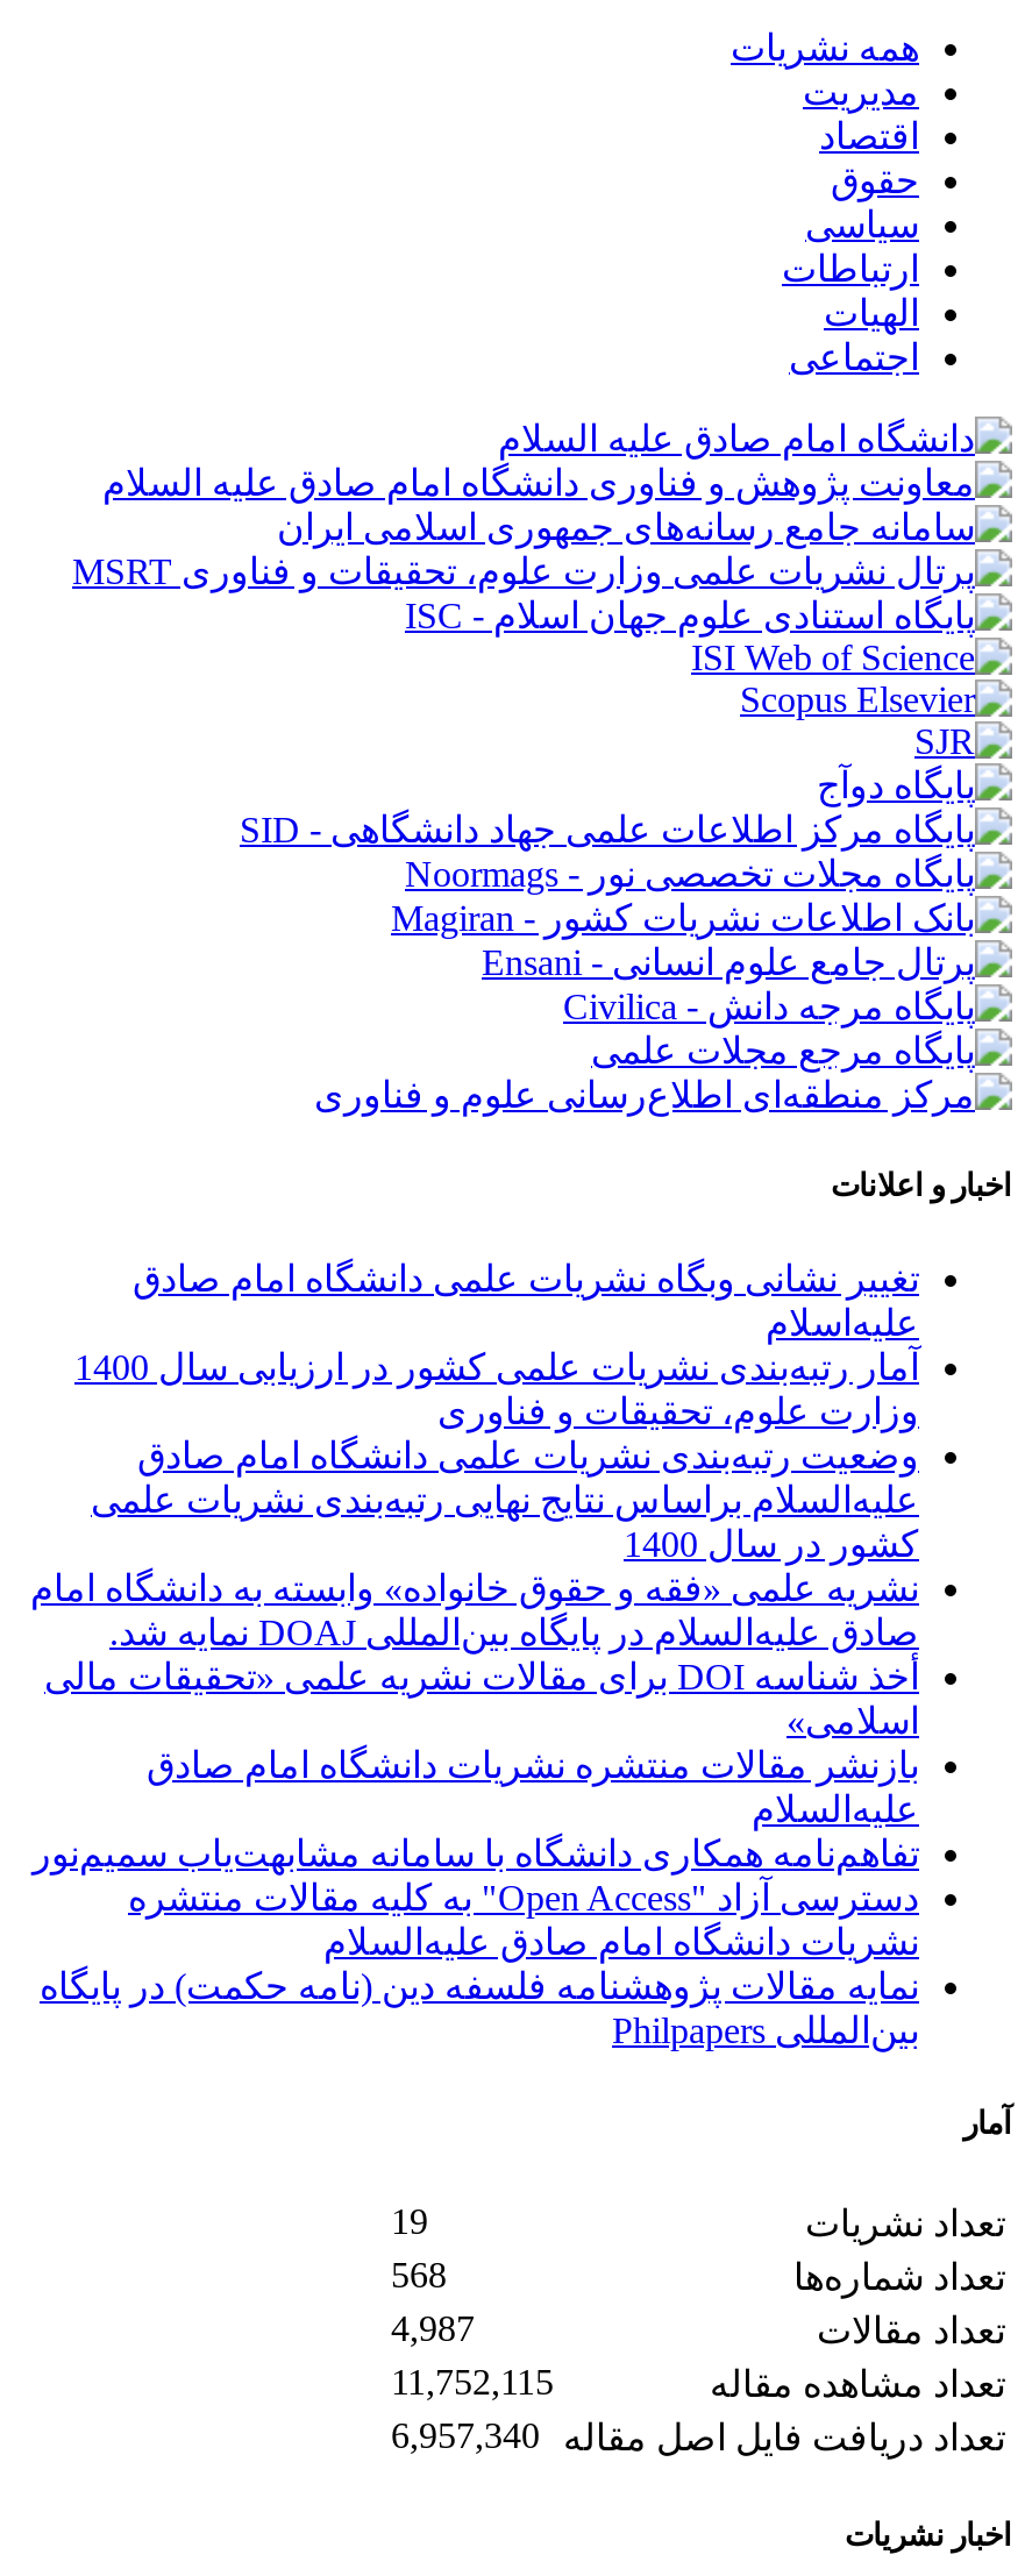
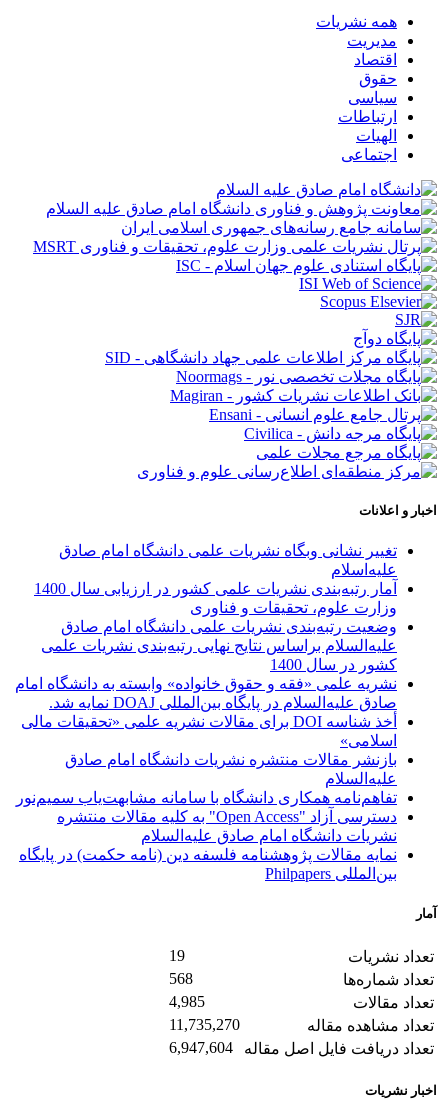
[391,2308,475,2347] 4,987 -> [169,993,205,1010] 4,985
[391,2361,1005,2457] 11,752,115 | تعداد دریافت فایل اصل مقاله 6,957,340 -> [169,1016,434,1057] 11,735,270 | تعداد دریافت فایل اصل مقاله | 6,947,604

